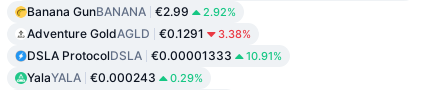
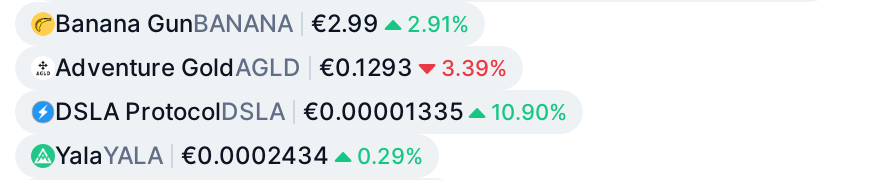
[27,4,236,19] Banana GunBANANA €2.99 2.92% -> [55,8,469,38] Banana GunBANANA €2.99 2.91%
[27,26,204,41] Adventure GoldAGLD €0.1291 -> [55,52,413,82] Adventure GoldAGLD €0.1293
[218,27,251,41] 3.38% -> [441,54,507,82] 3.39%
[27,48,232,63] DSLA ProtocolDSLA €0.00001333 -> [55,96,463,126] DSLA ProtocolDSLA €0.00001335
[246,49,282,63] 10.91% -> [491,98,567,126] 10.90%
[27,70,203,85] YalaYALA €0.000243 0.29% -> [55,140,423,170] YalaYALA €0.0002434 0.29%

